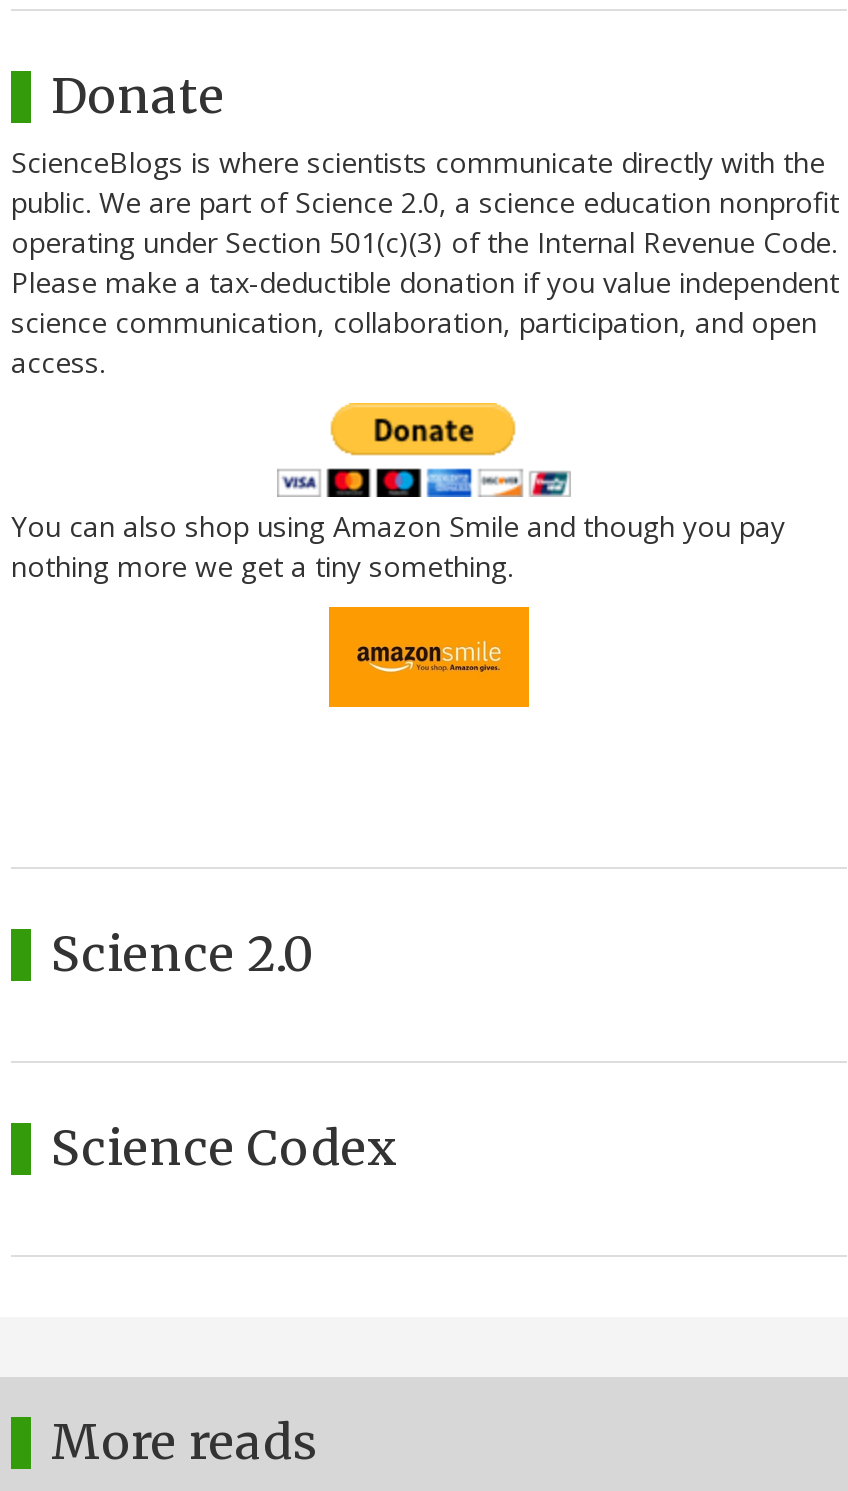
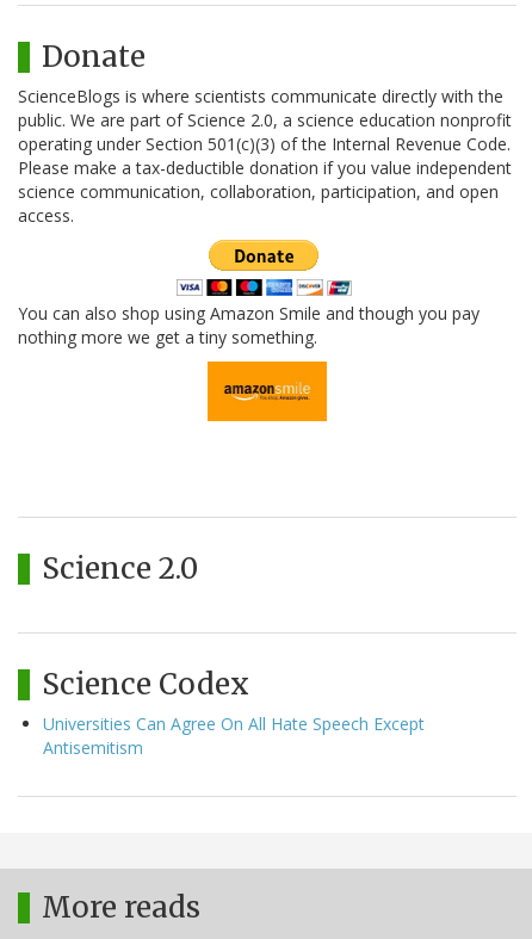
none -> [43,712,425,758] Universities Can Agree On All Hate Speech Except | Antisemitism

